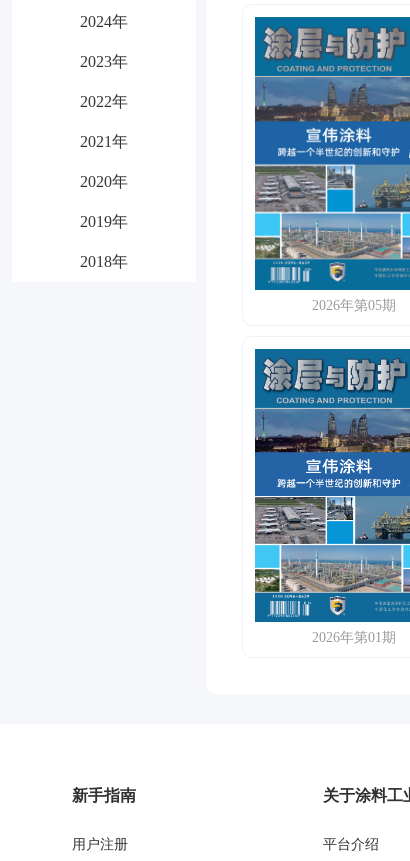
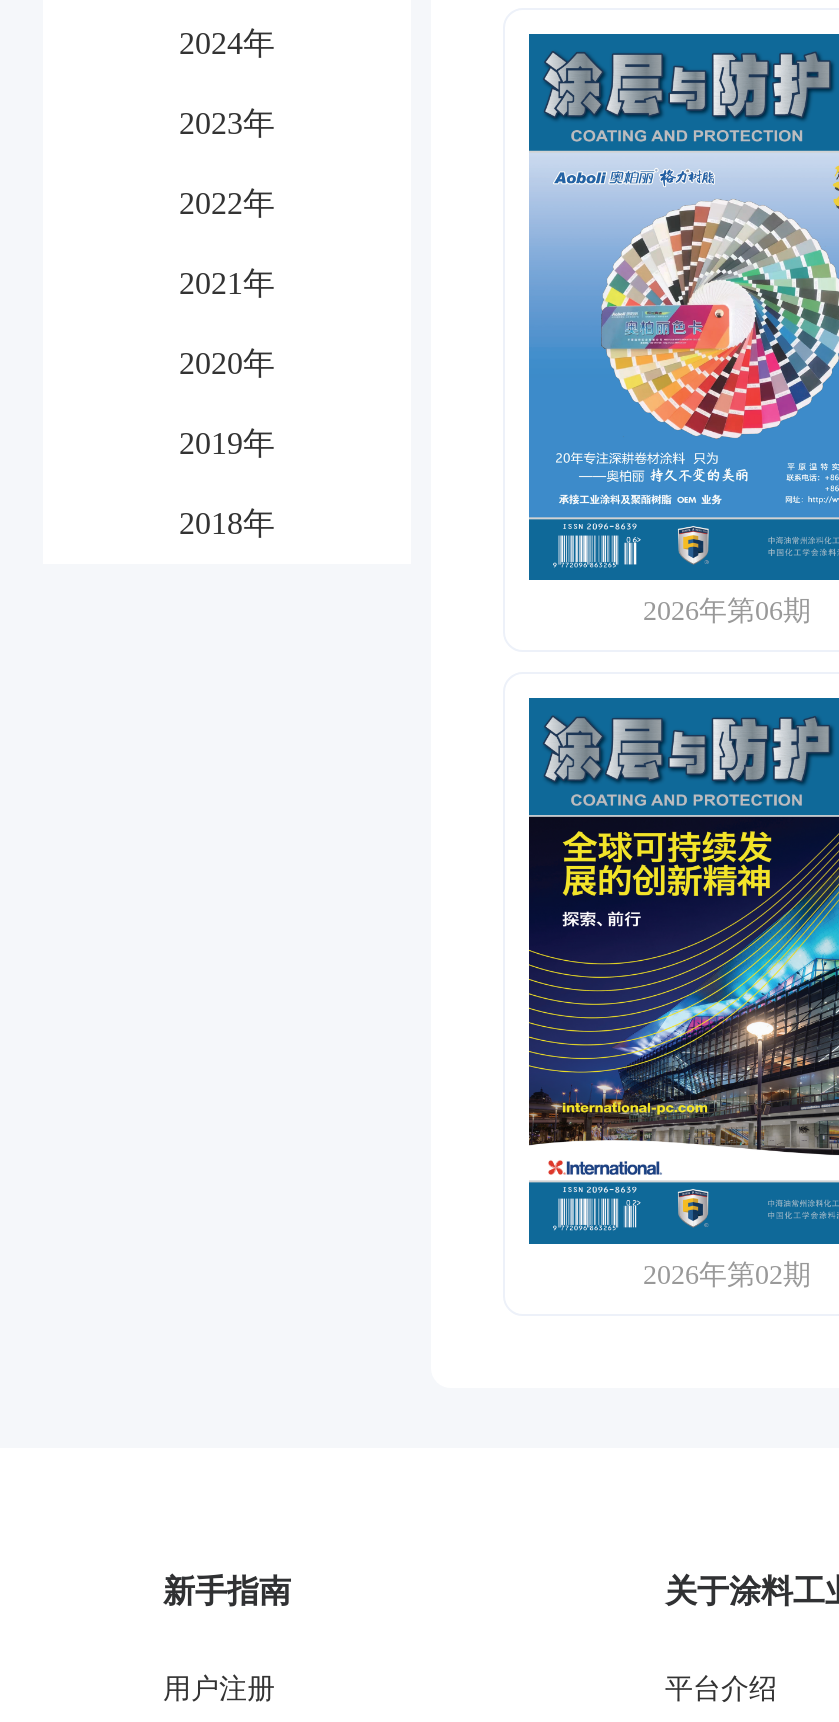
[254,76,407,313] [image] | 2026年第05期 -> [527,150,833,626] [image] | 2026年第06期
[254,408,407,645] [image] | 2026年第01期 -> [527,816,833,1290] [image] | 2026年第02期

